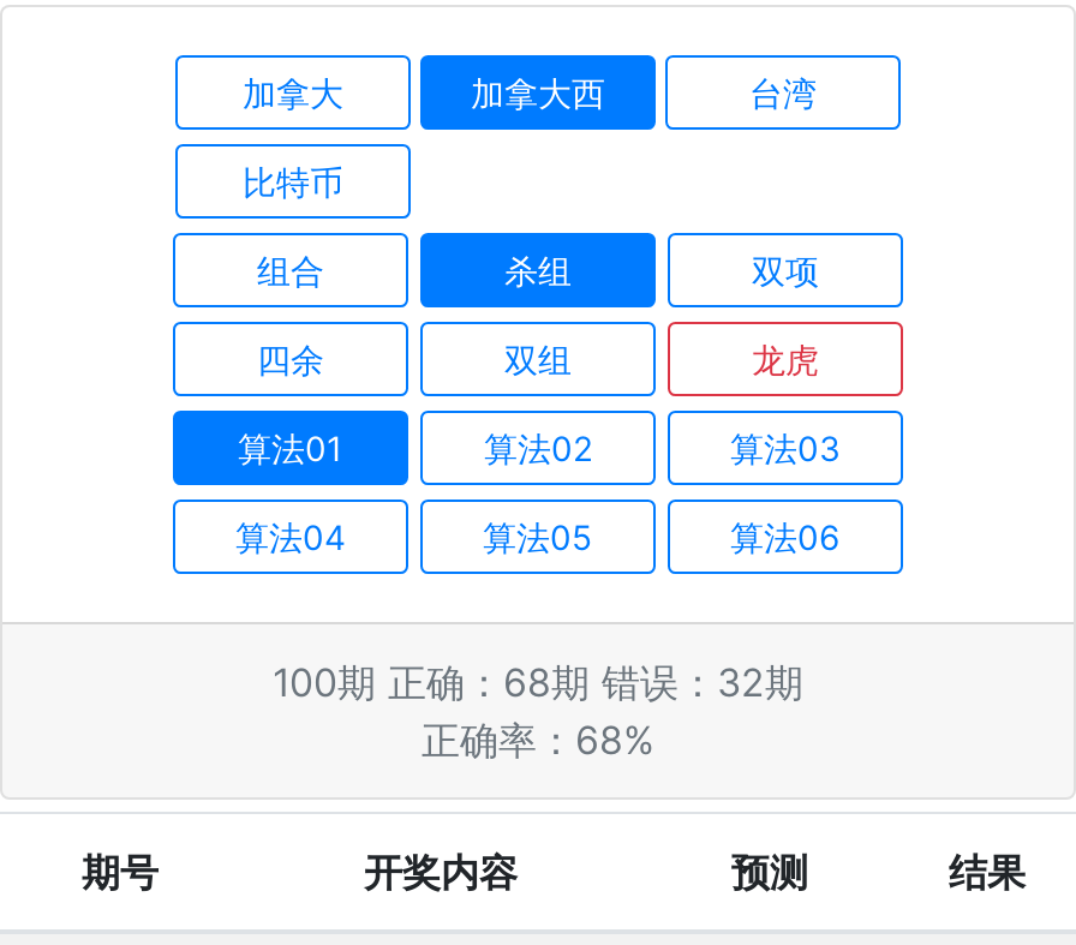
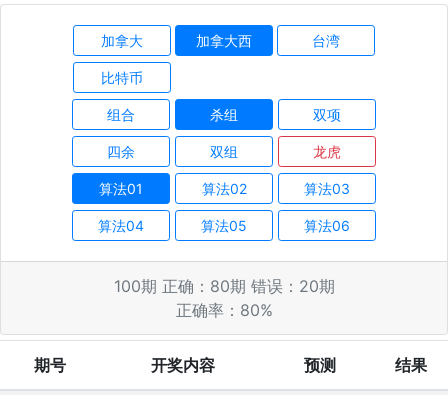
[273,658,803,706] 100期 正确：68期 错误：32期 -> [113,276,334,296] 100期 正确：80期 错误：20期
[422,716,654,764] 正确率：68% -> [175,300,272,320] 正确率：80%

